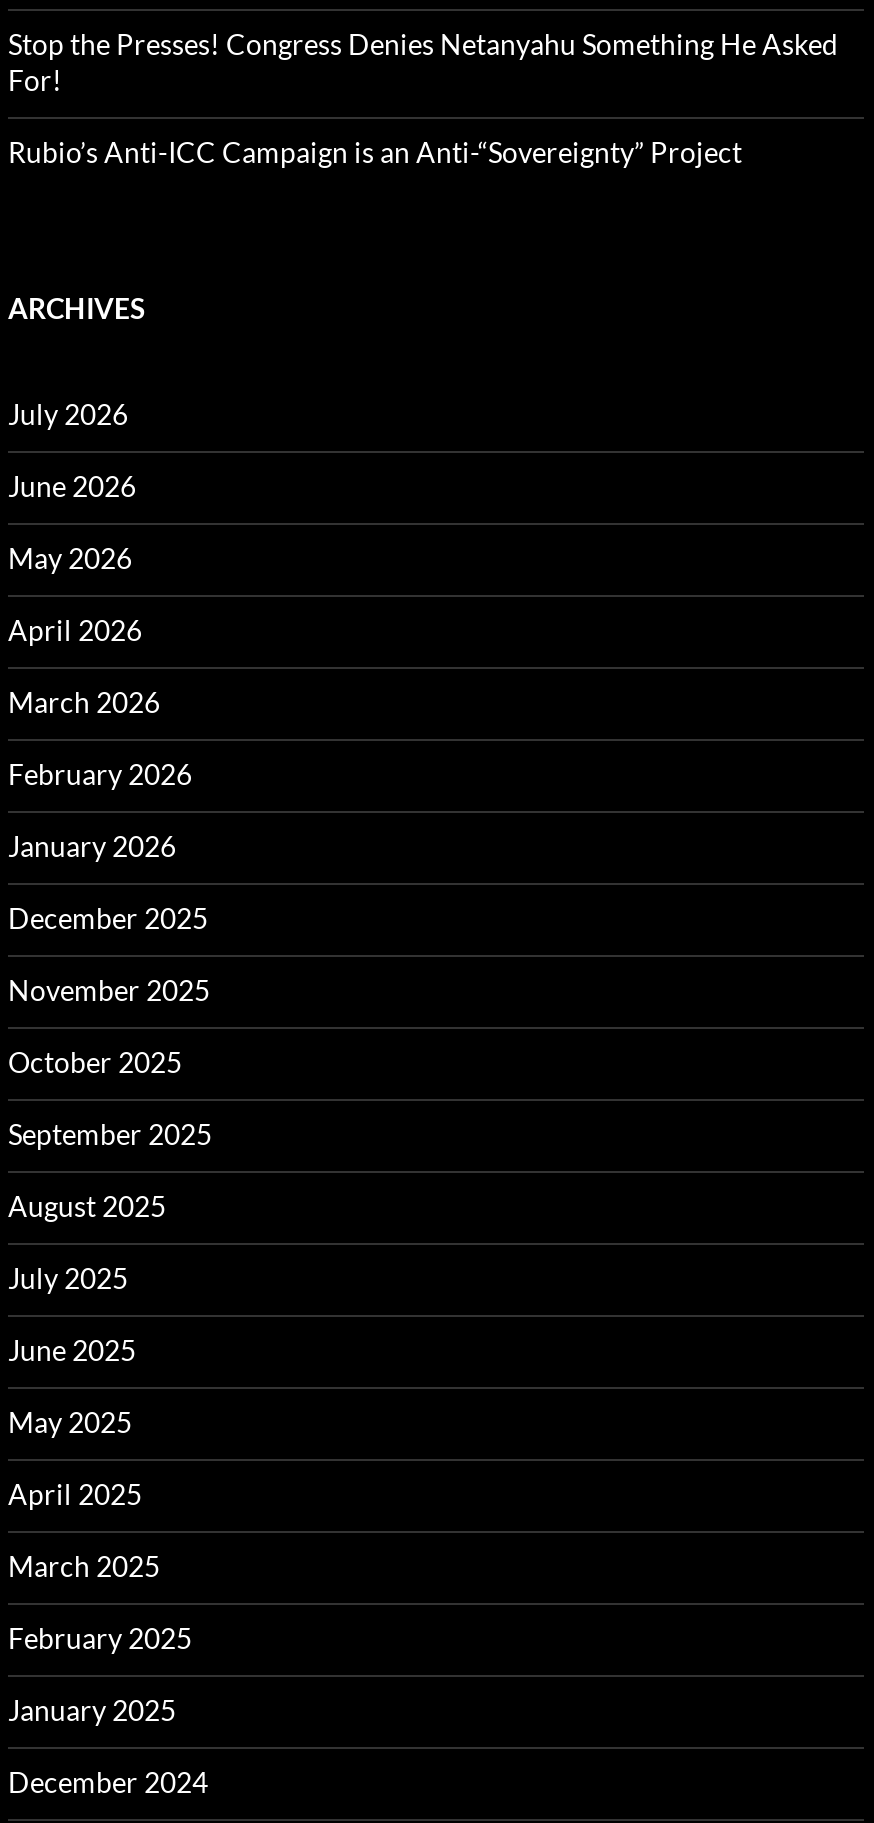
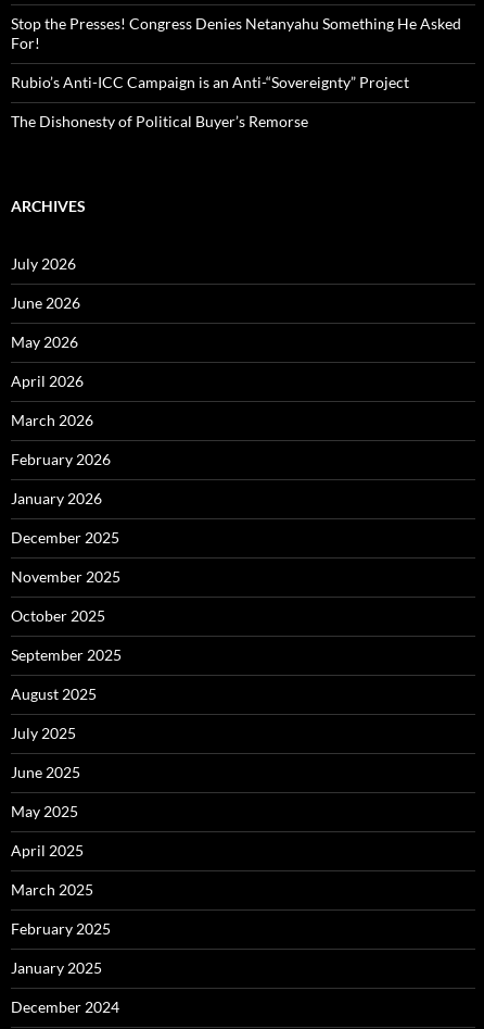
none -> [11,111,308,130] The Dishonesty of Political Buyer’s Remorse

